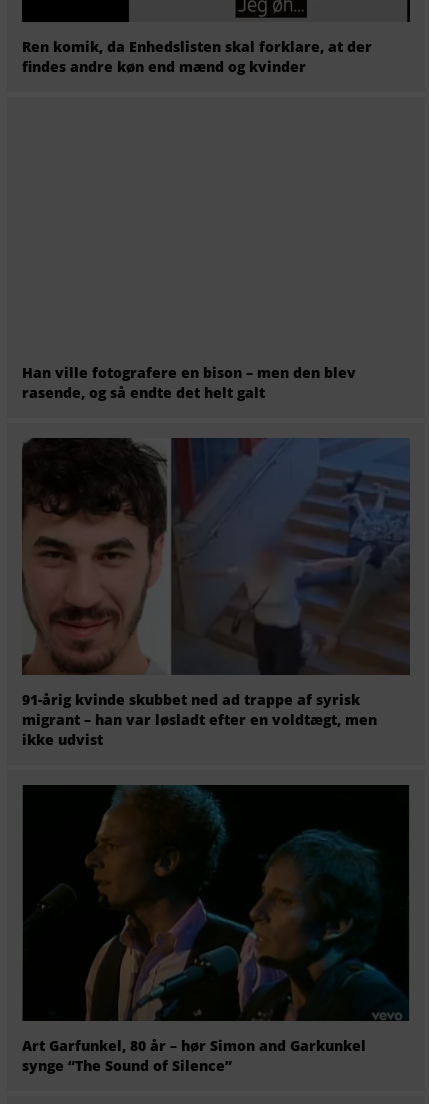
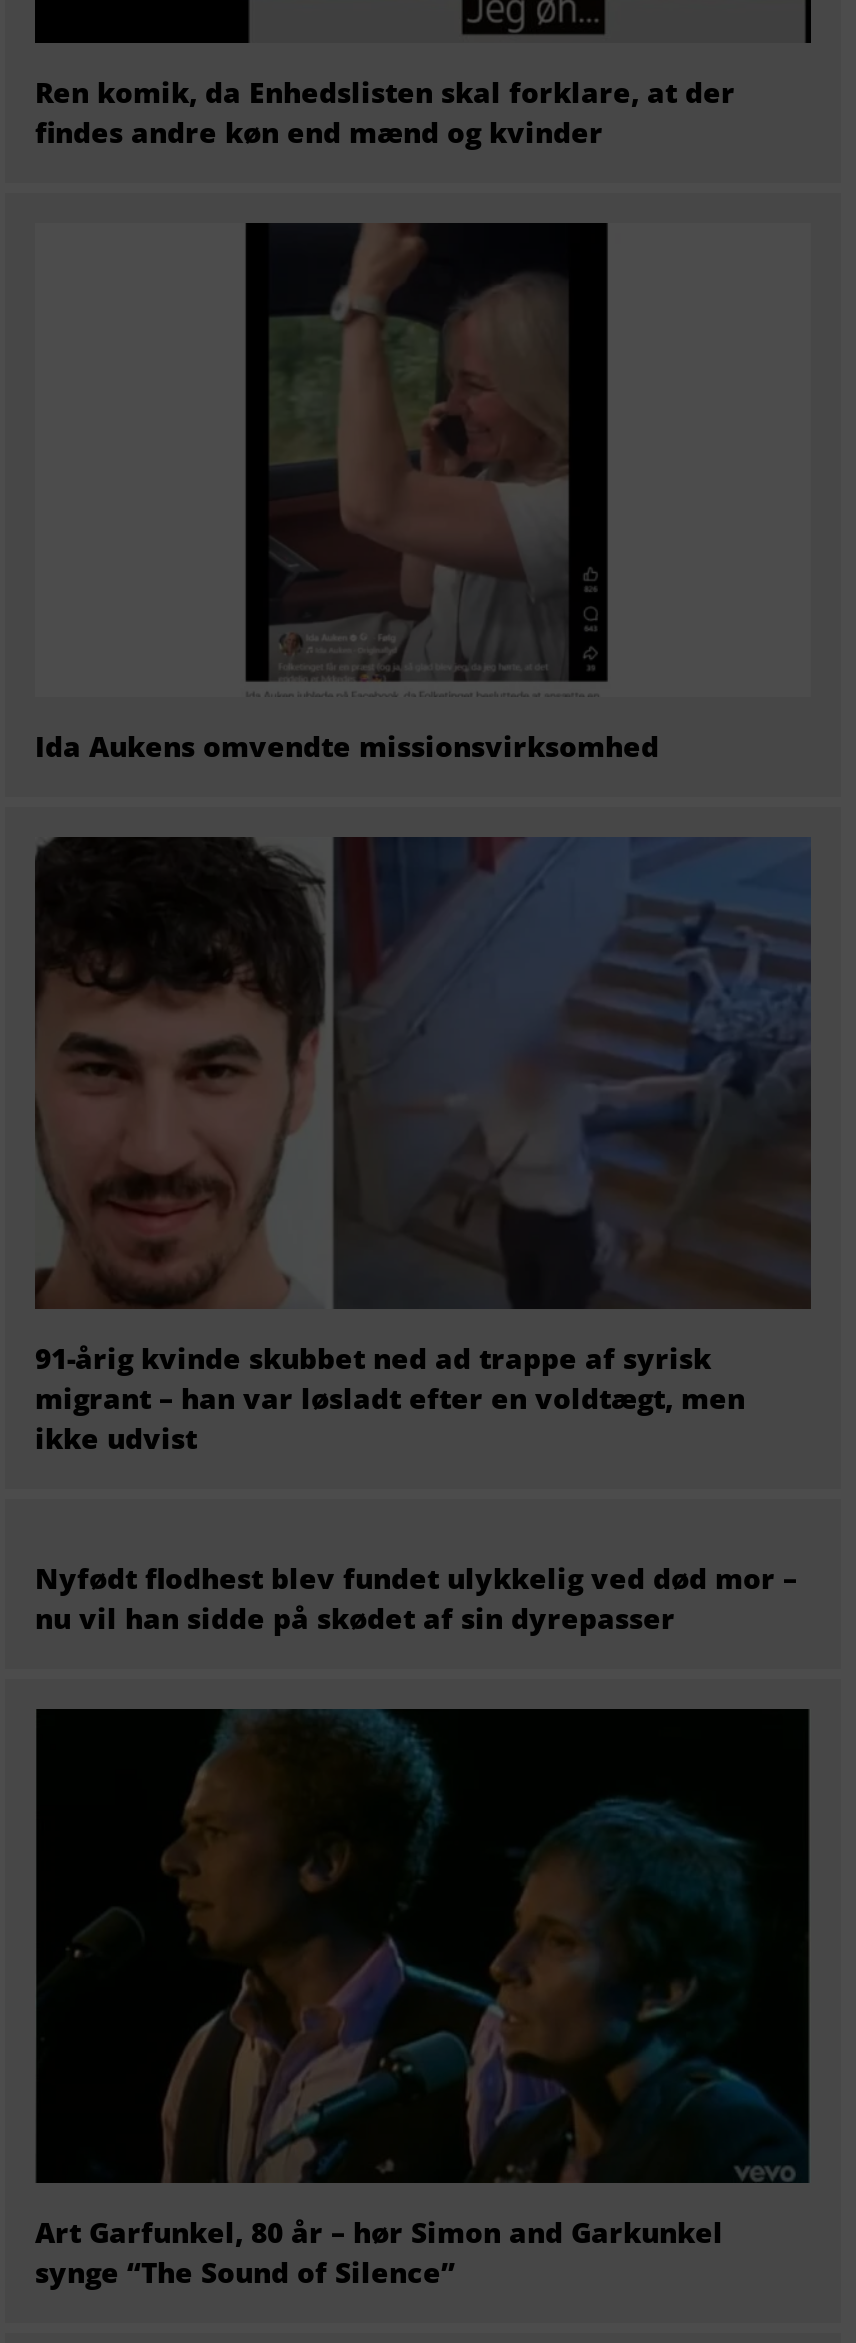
none -> [243,220,609,672] [image]
[22,363,356,402] Han ville fotografere en bison – men den blev | rasende, og så endte det helt galt -> [35,726,659,764] Ida Aukens omvendte missionsvirksomhed
moved [22,438,377,749] -> [35,836,745,1457]: [image] | 91-årig kvinde skubbet ned ad trappe af syrisk | migrant – han var løsladt efter en voldtægt, men | ikke udvist
none -> [35,1559,797,1637] Nyfødt flodhest blev fundet ulykkelig ved død mor – | nu vil han sidde på skødet af sin dyrepasser

